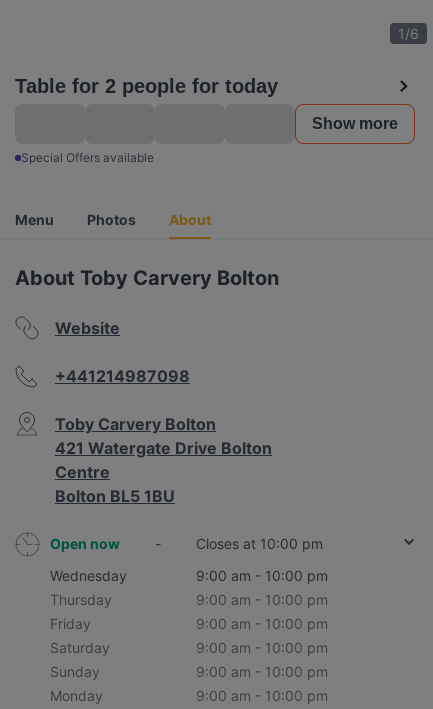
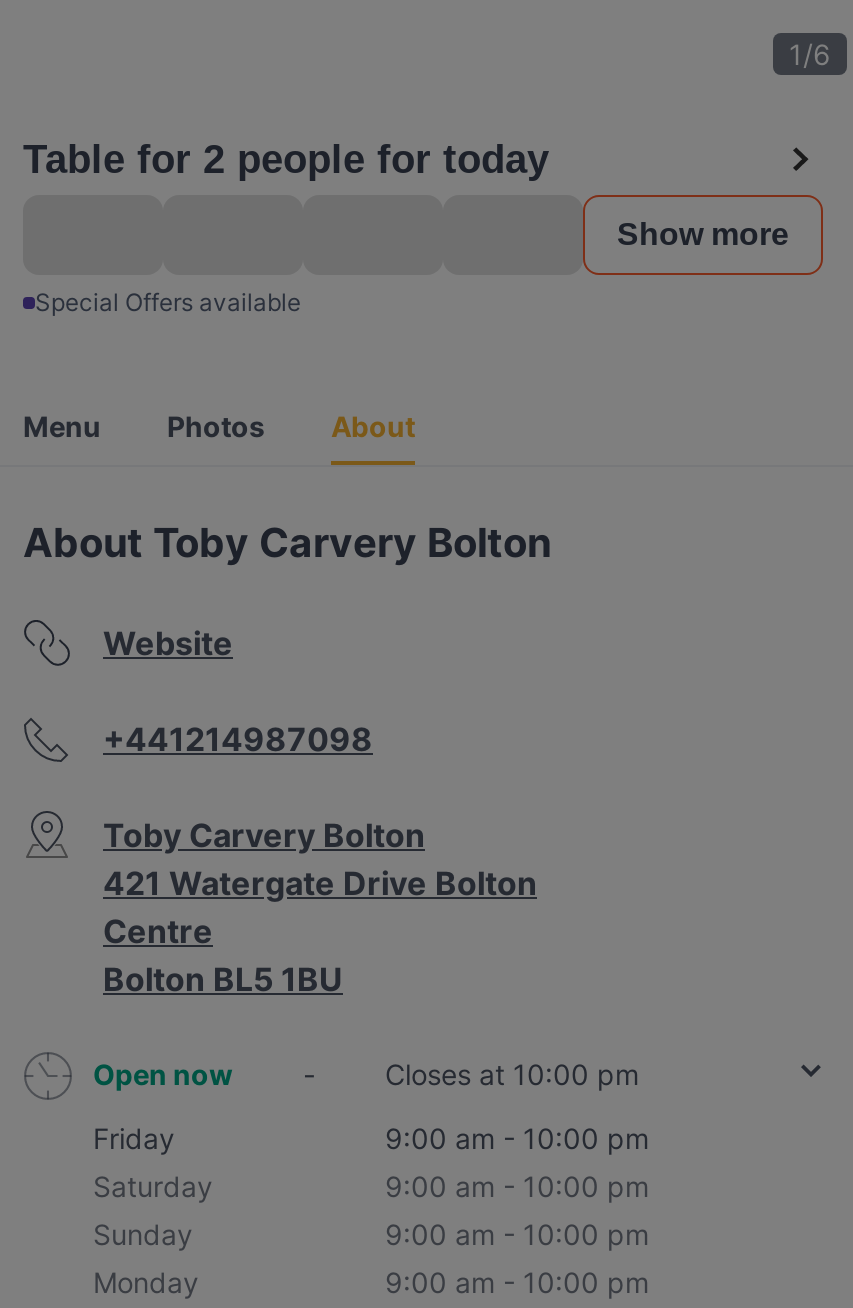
[50,567,328,608] Wednesday | 9:00 am - 10:00 pm | Thursday | 9:00 am - 10:00 pm -> none

